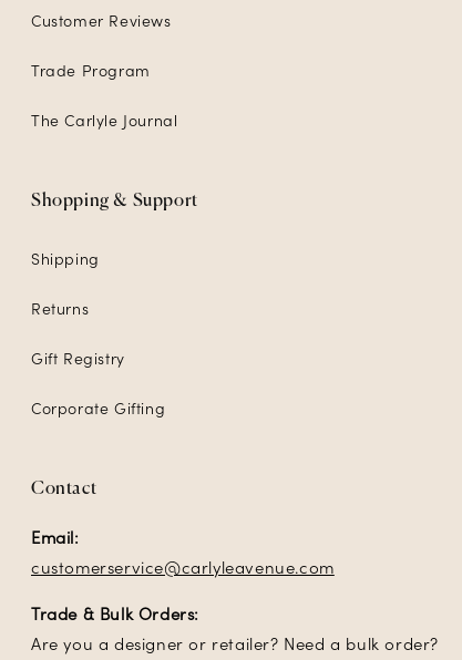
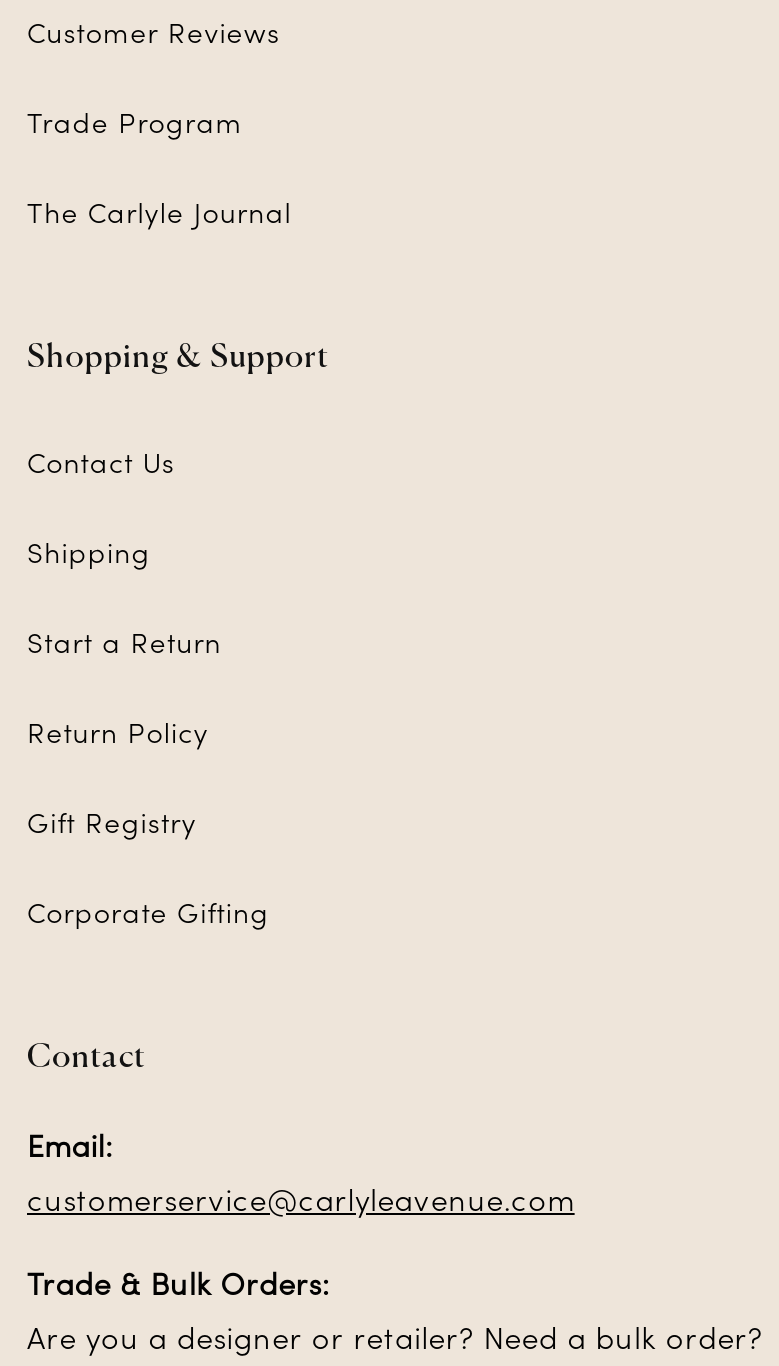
none -> [27,445,175,481] Contact Us
[31,299,89,319] Returns -> [27,625,222,751] Start a Return | Return Policy

